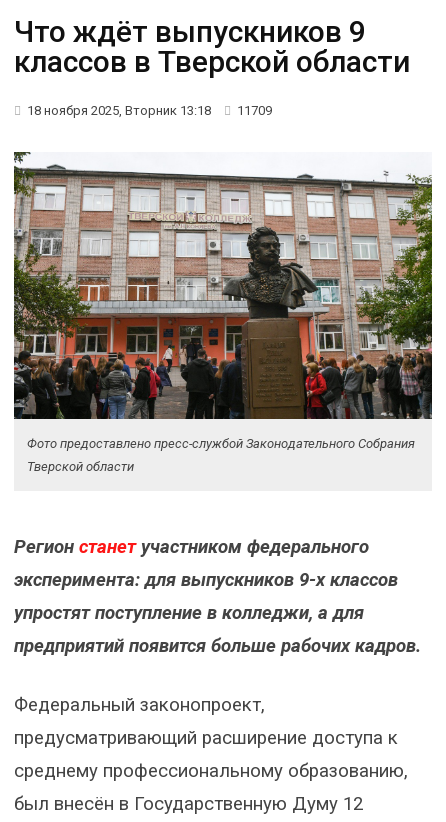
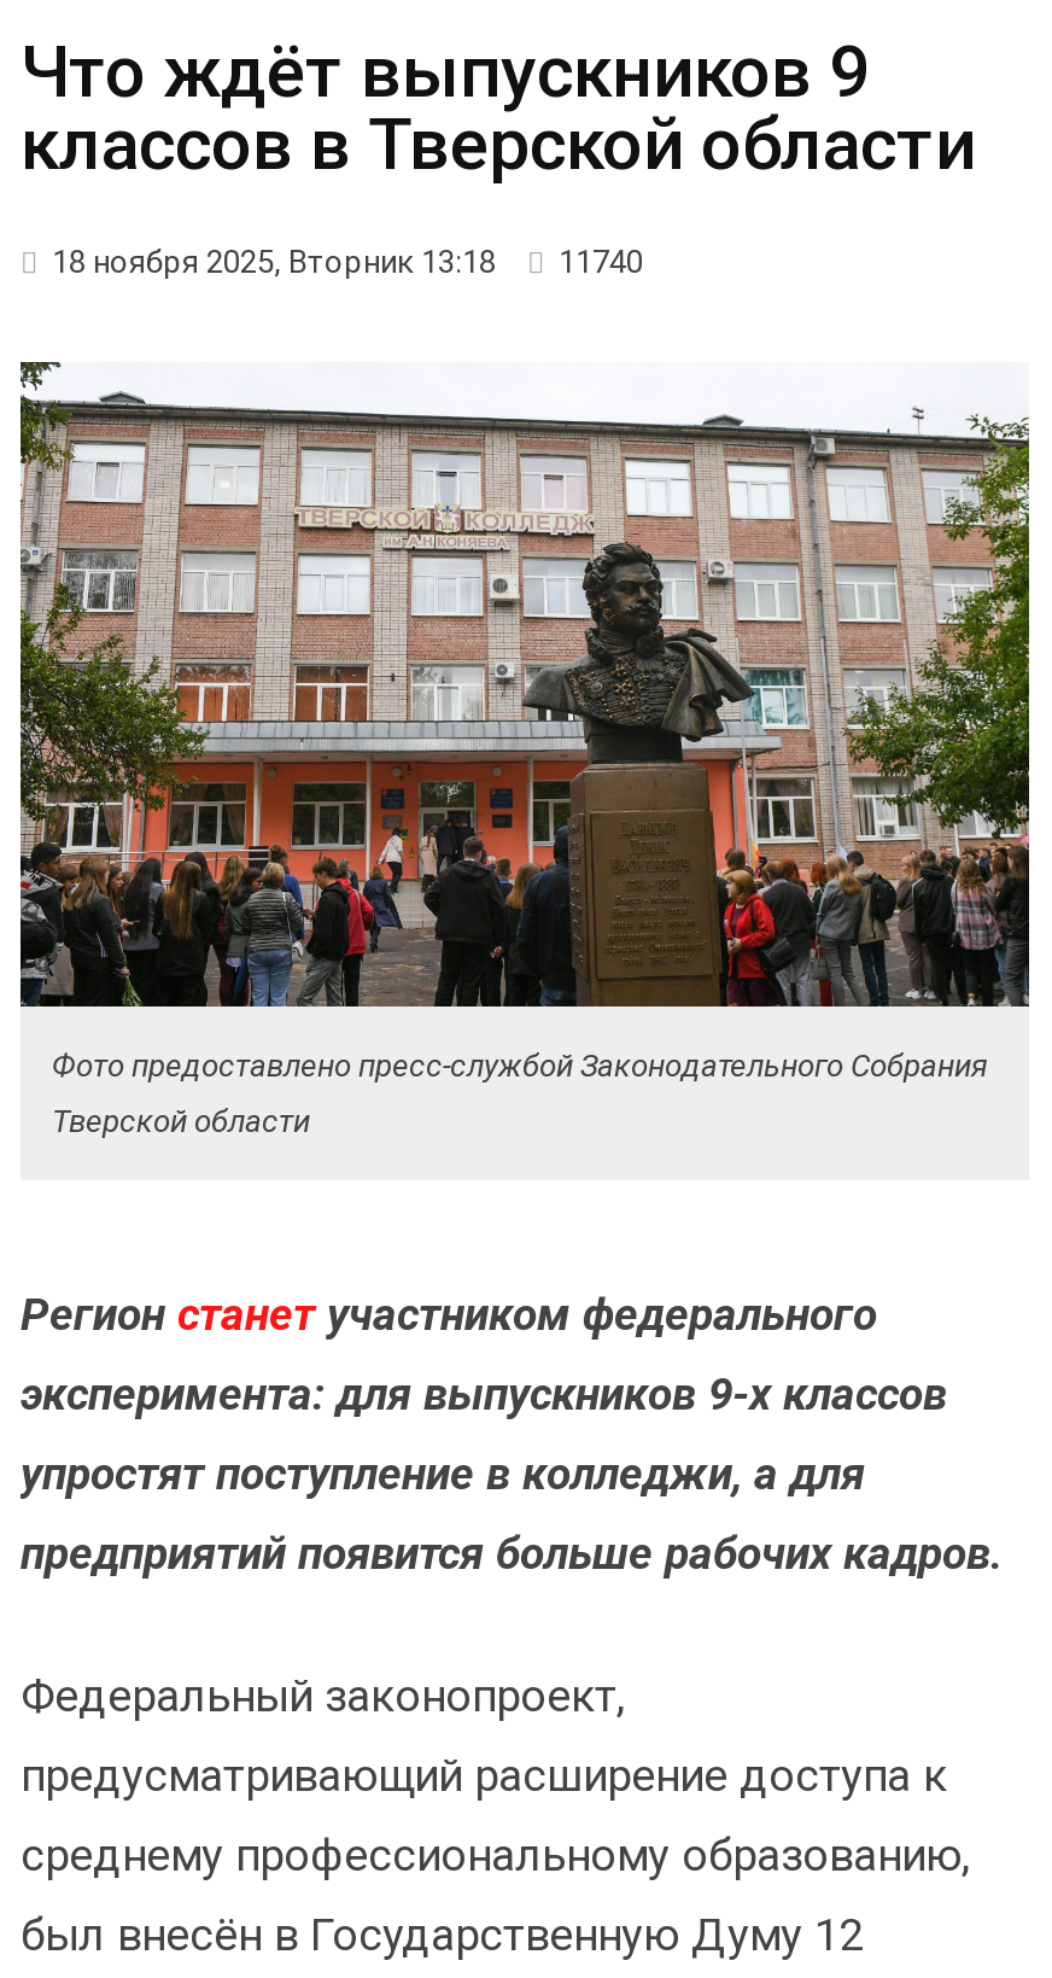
[27,102,272,117] 18 ноября 2025, Вторник 13:18 11709 -> [52,243,643,279] 18 ноября 2025, Вторник 13:18 11740

